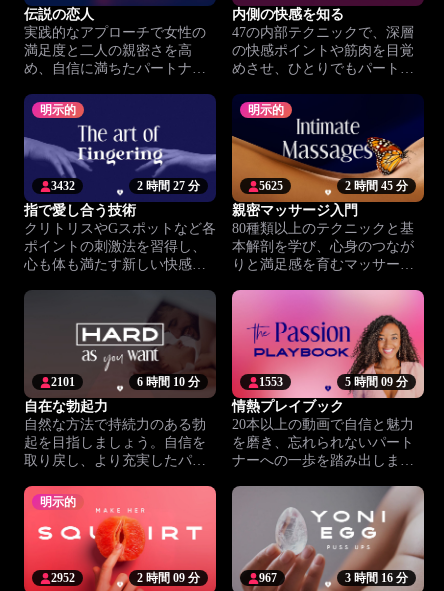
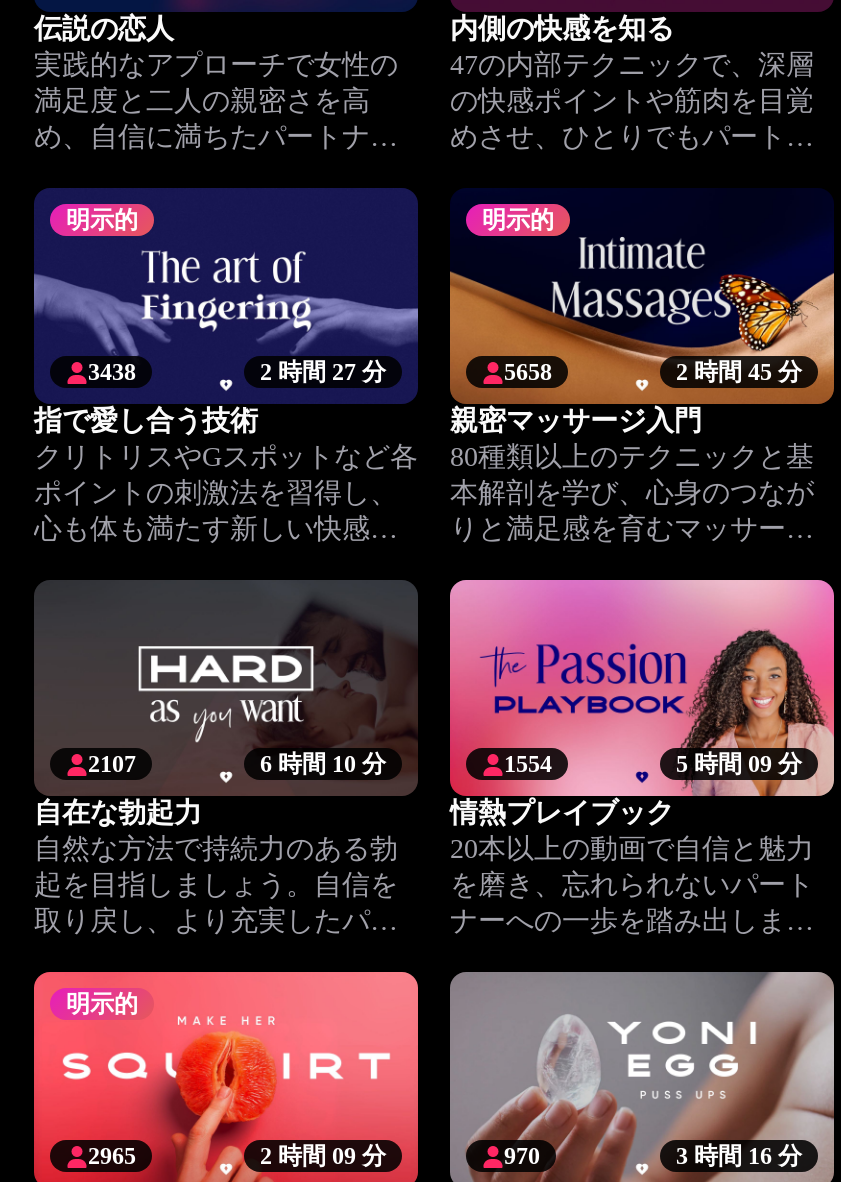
[51,179,75,193] 3432 -> [88,358,136,386] 3438
[259,179,283,193] 5625 -> [504,358,552,386] 5658
[51,375,75,389] 2101 -> [88,750,136,778] 2107
[259,375,283,389] 1553 -> [504,750,552,778] 1554
[51,571,75,585] 2952 -> [88,1142,136,1170] 2965
[259,571,277,585] 967 -> [504,1142,540,1170] 970

